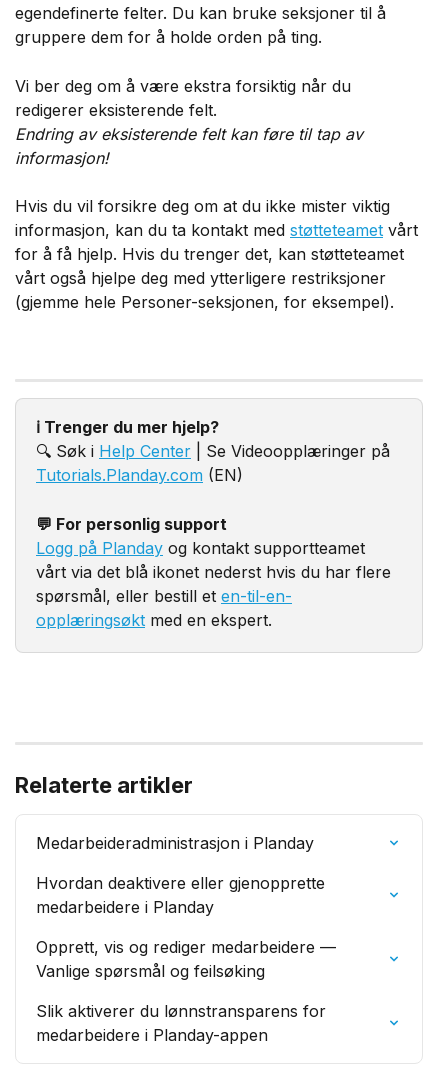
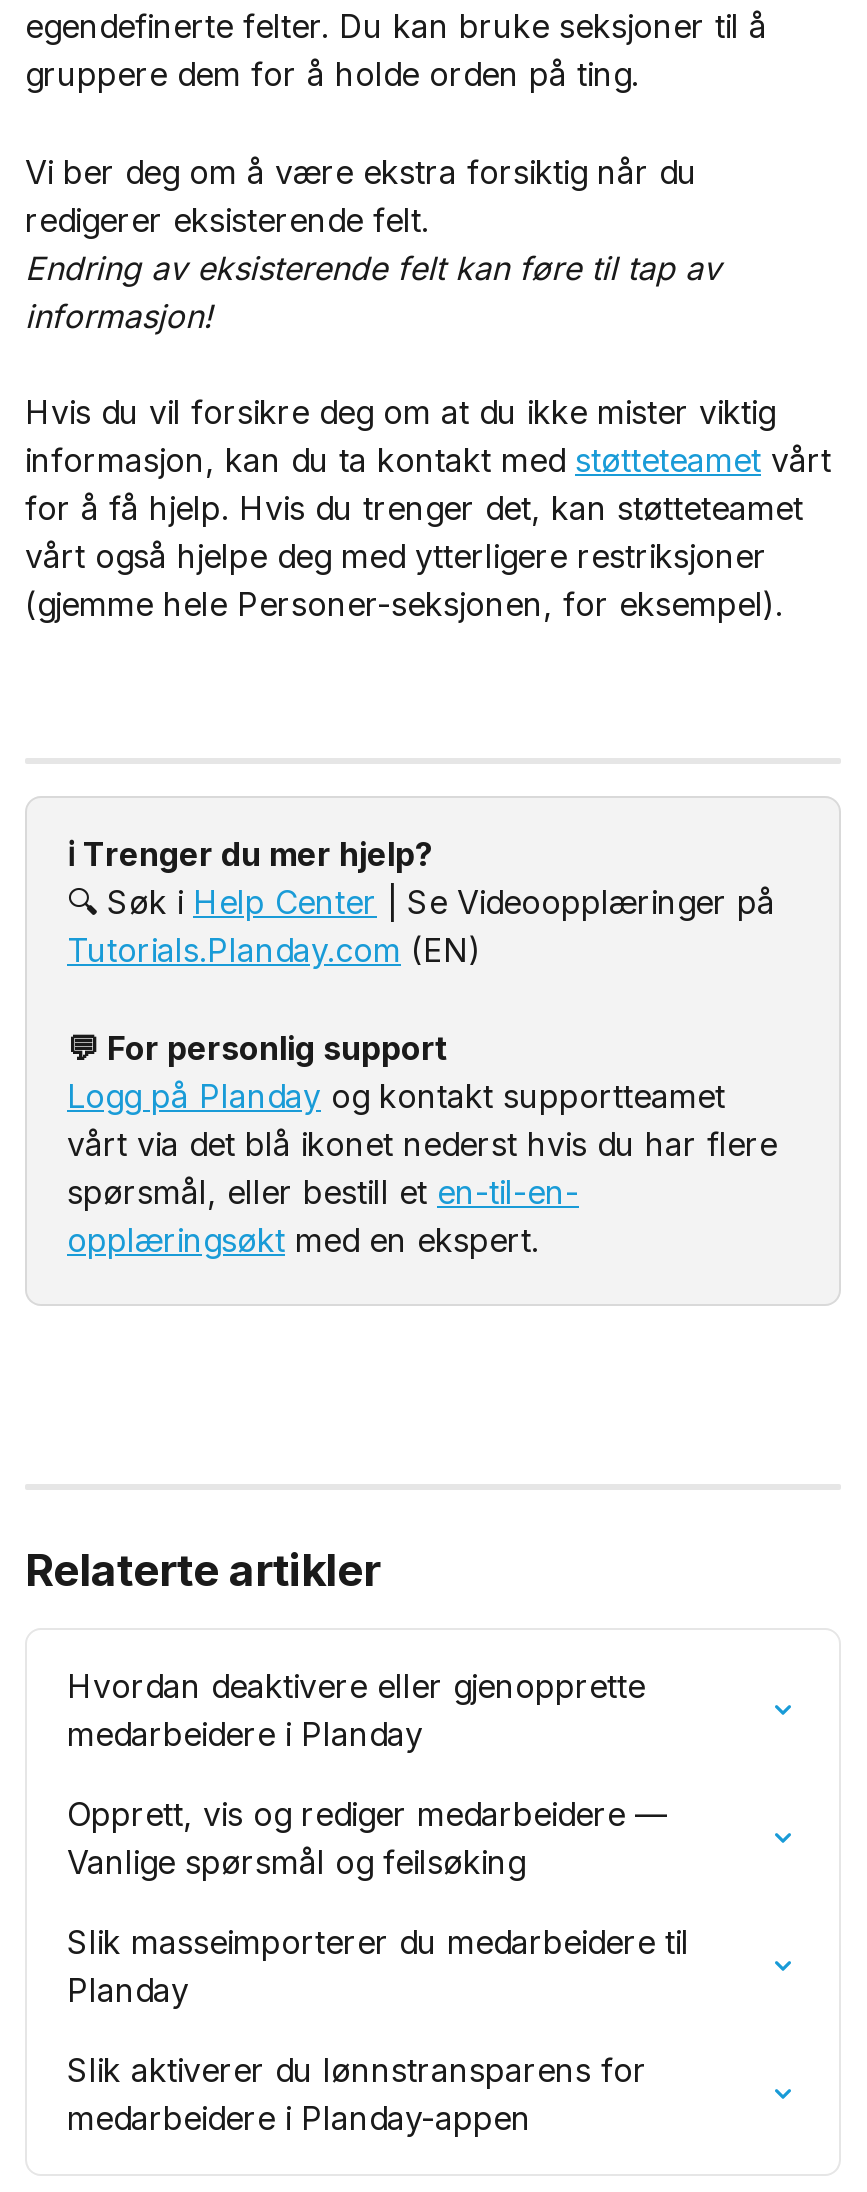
[36,832,314,852] Medarbeideradministrasjon i Planday -> none
moved [36,872,341,980] -> [67,1665,677,1881]: Hvordan deaktivere eller gjenopprette | medarbeidere i Planday | Opprett, vis og rediger medarbeidere — | Vanlige spørsmål og feilsøking
none -> [67,1921,699,2009] Slik masseimporterer du medarbeidere til | Planday

